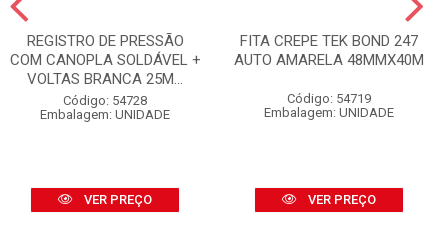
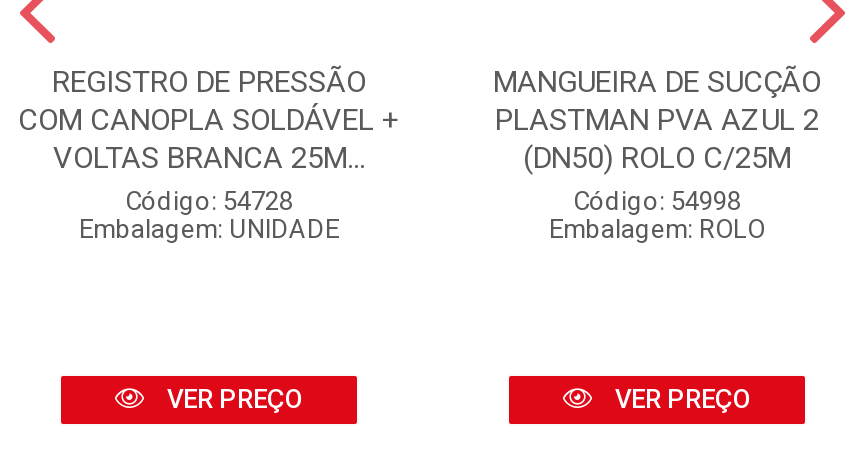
[234,32,424,120] FITA CREPE TEK BOND 247 | AUTO AMARELA 48MMX40M | Código: 54719 | Embalagem: UNIDADE -> [493,63,821,243] MANGUEIRA DE SUCÇÃO | PLASTMAN PVA AZUL 2 | (DN50) ROLO C/25M | Código: 54998 | Embalagem: ROLO

